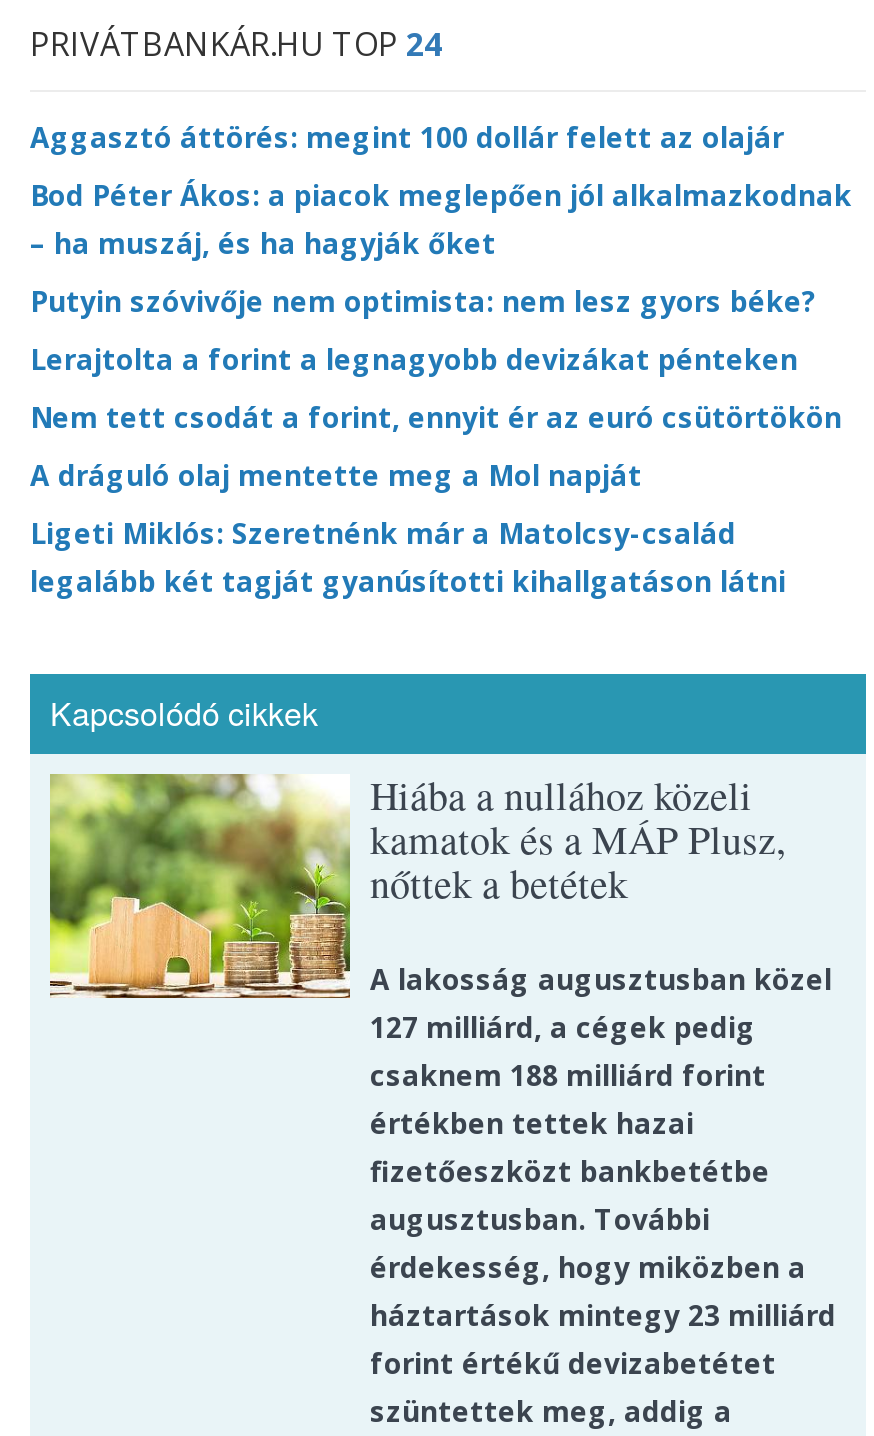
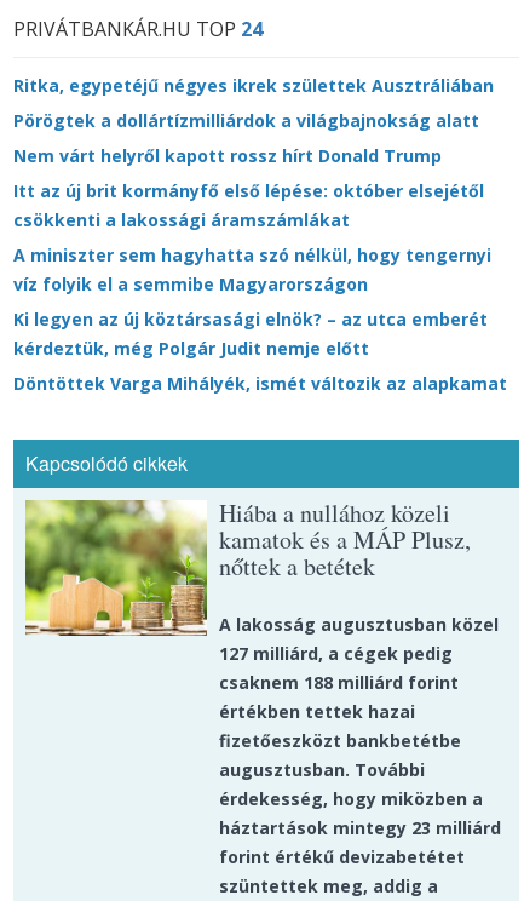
[30,118,784,156] Aggasztó áttörés: megint 100 dollár felett az olajár -> [13,74,494,97] Ritka, egypetéjű négyes ikrek születtek Ausztráliában
[30,176,852,262] Bod Péter Ákos: a piacok meglepően jól alkalmazkodnak | – ha muszáj, és ha hagyják őket -> [13,109,479,132] Pörögtek a dollártízmilliárdok a világbajnokság alatt
[30,282,816,320] Putyin szóvivője nem optimista: nem lesz gyors béke? -> [13,144,442,167] Nem várt helyről kapott rossz hírt Donald Trump
[30,340,798,378] Lerajtolta a forint a legnagyobb devizákat pénteken -> [13,179,484,231] Itt az új brit kormányfő első lépése: október elsejétől | csökkenti a lakossági áramszámlákat
[30,398,842,436] Nem tett csodát a forint, ennyit ér az euró csütörtökön -> [13,243,491,295] A miniszter sem hagyhatta szó nélkül, hogy tengernyi | víz folyik el a semmibe Magyarországon
[30,456,642,494] A dráguló olaj mentette meg a Mol napját -> [13,307,488,360] Ki legyen az új köztársasági elnök? – az utca emberét | kérdeztük, még Polgár Judit nemje előtt
[30,514,786,600] Ligeti Miklós: Szeretnénk már a Matolcsy-család | legalább két tagját gyanúsítotti kihallgatáson látni -> [13,372,507,395] Döntöttek Varga Mihályék, ismét változik az alapkamat

